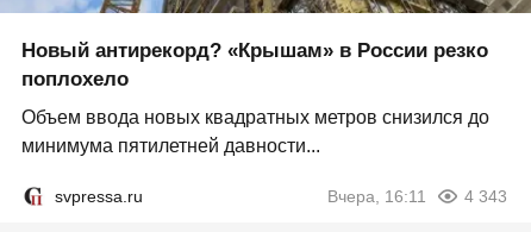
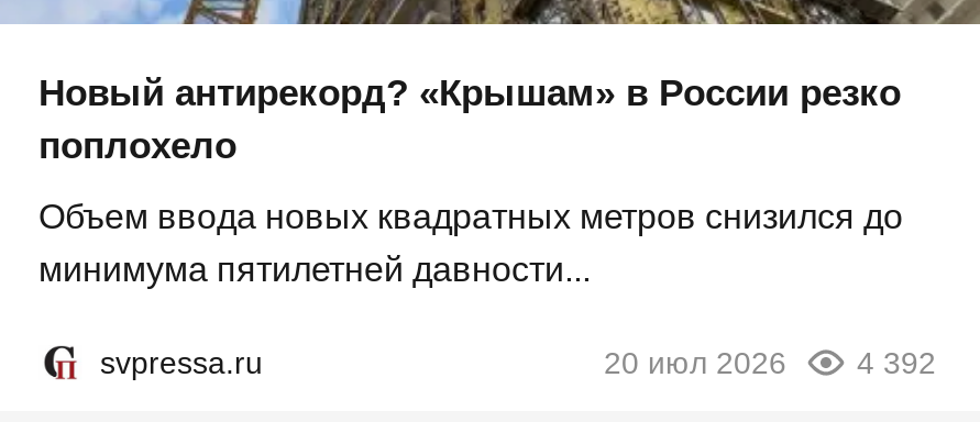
[327,187,507,206] Вчера, 16:11 | 4 343 -> [604,345,936,380] 20 июл 2026 | 4 392

